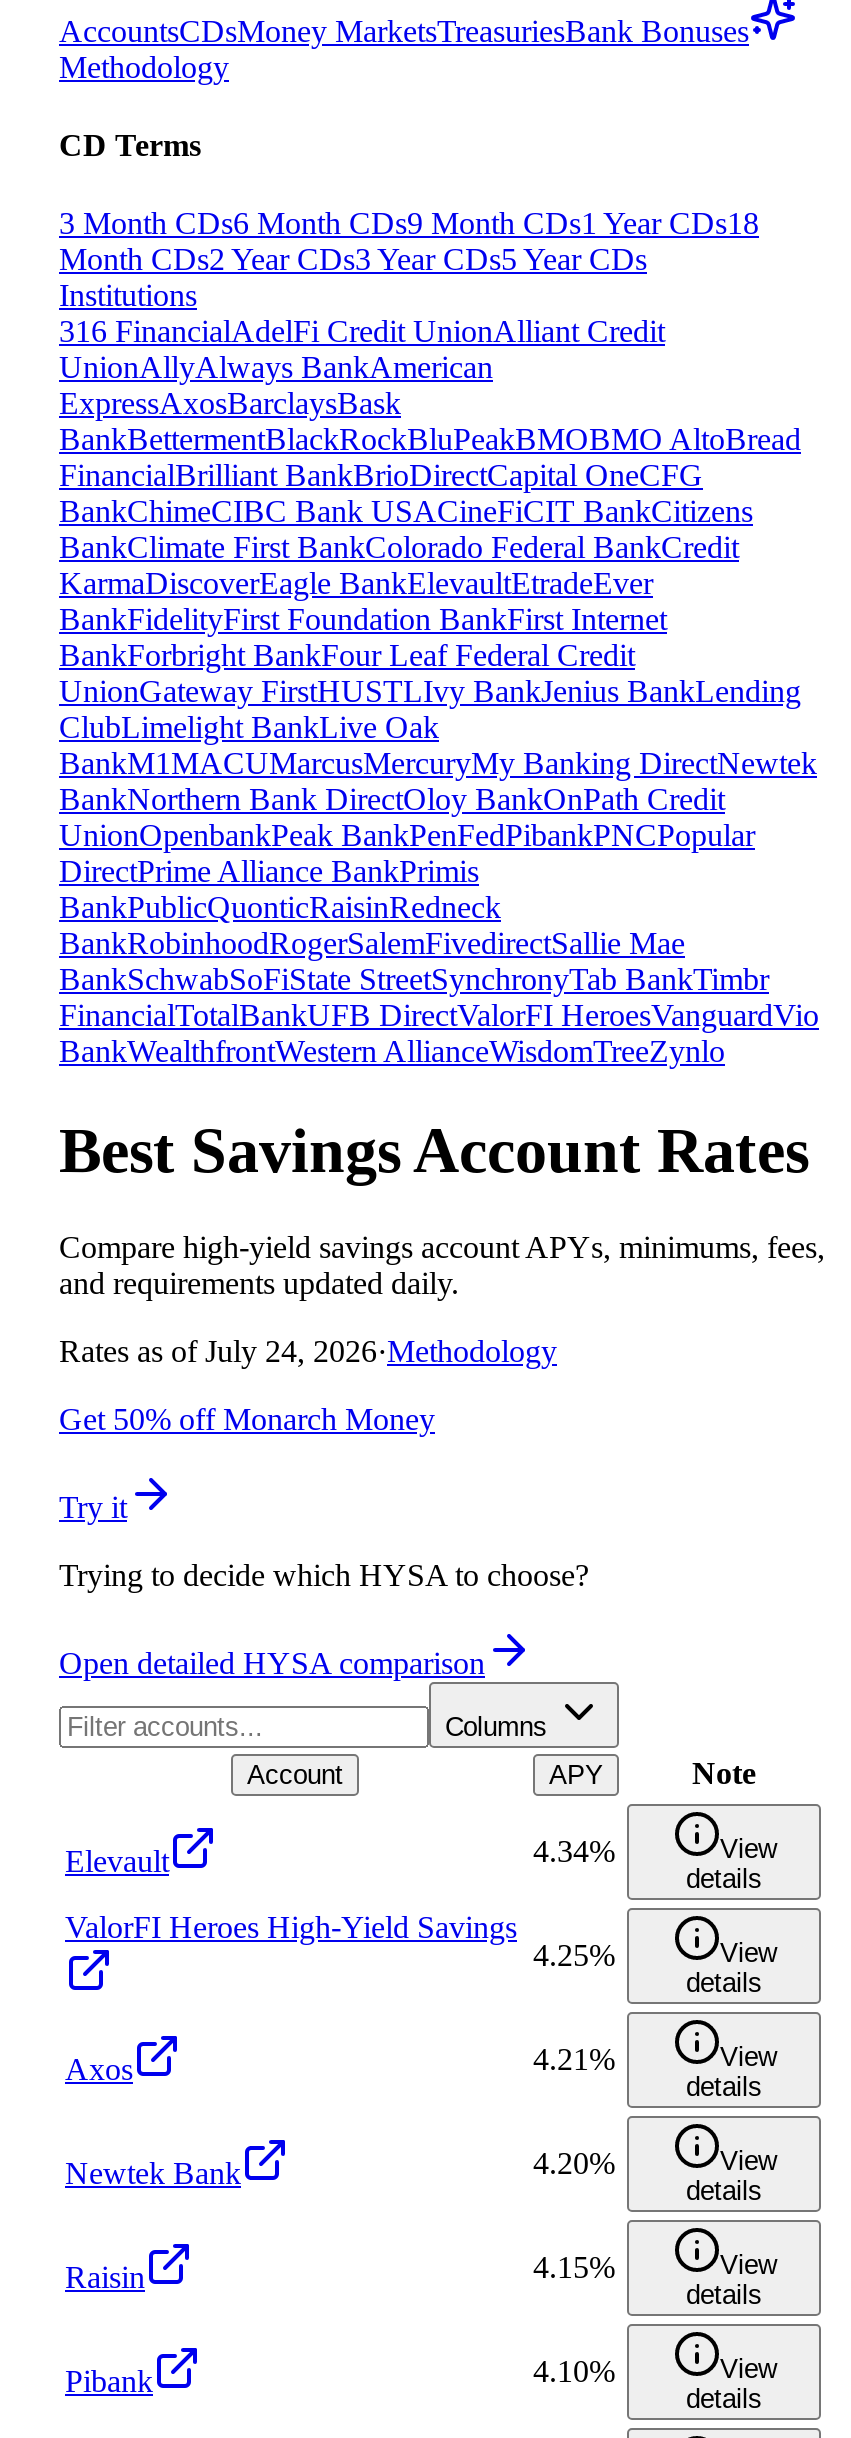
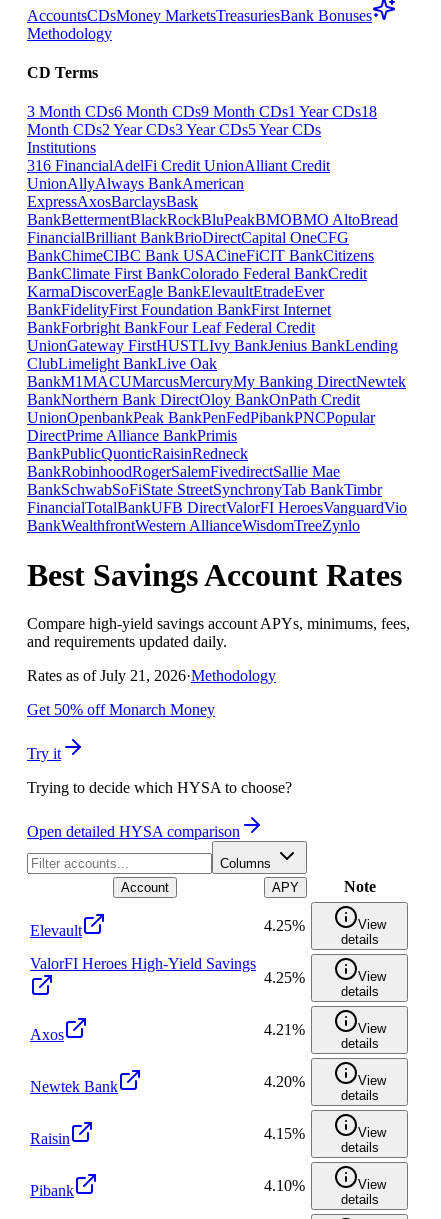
[59,1334,557,1368] Rates as of July 24, 2026·Methodology -> [27,667,276,684] Rates as of July 21, 2026·Methodology
[533,1834,615,1868] 4.34% -> [264,917,305,934] 4.25%

